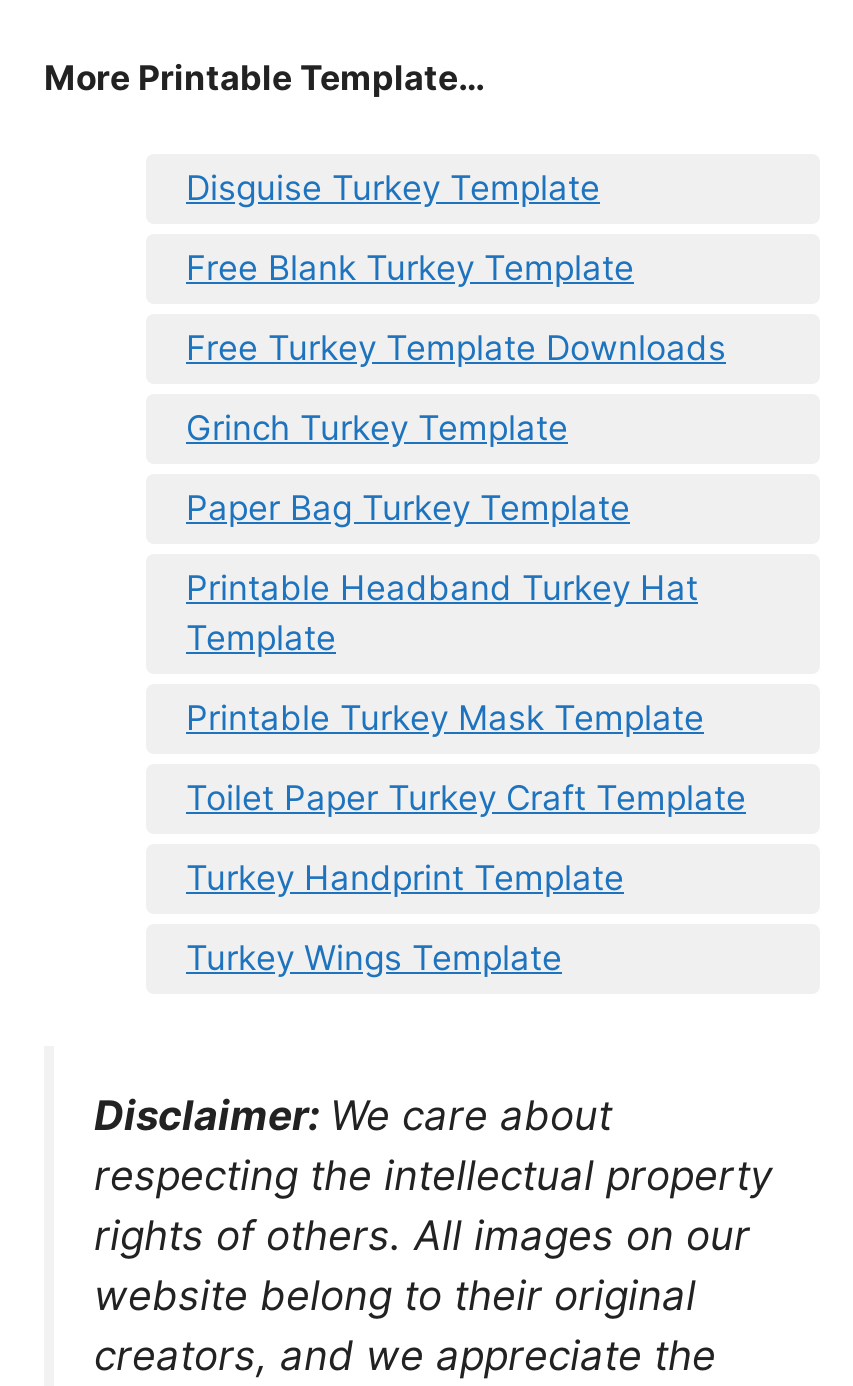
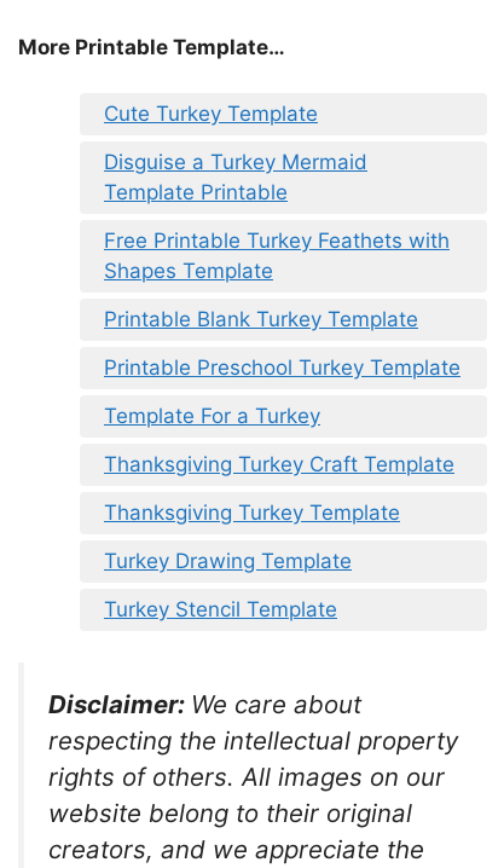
[186,169,600,209] Disguise Turkey Template -> [104,102,318,126] Cute Turkey Template
[186,249,634,289] Free Blank Turkey Template -> [104,151,367,205] Disguise a Turkey Mermaid | Template Printable
[186,329,726,369] Free Turkey Template Downloads -> [104,229,450,283] Free Printable Turkey Feathets with | Shapes Template
[186,409,568,449] Grinch Turkey Template -> [104,308,418,332] Printable Blank Turkey Template
[186,489,630,529] Paper Bag Turkey Template -> [104,356,460,380] Printable Preschool Turkey Template
[186,569,698,659] Printable Headband Turkey Hat | Template -> [104,404,320,429] Template For a Turkey
[186,699,704,739] Printable Turkey Mask Template -> [104,453,454,477] Thanksgiving Turkey Craft Template
[186,779,746,819] Toilet Paper Turkey Craft Template -> [104,501,400,525] Thanksgiving Turkey Template
[186,859,624,899] Turkey Handprint Template -> [104,549,352,574] Turkey Drawing Template
[186,939,562,979] Turkey Wings Template -> [104,598,337,622] Turkey Stencil Template

